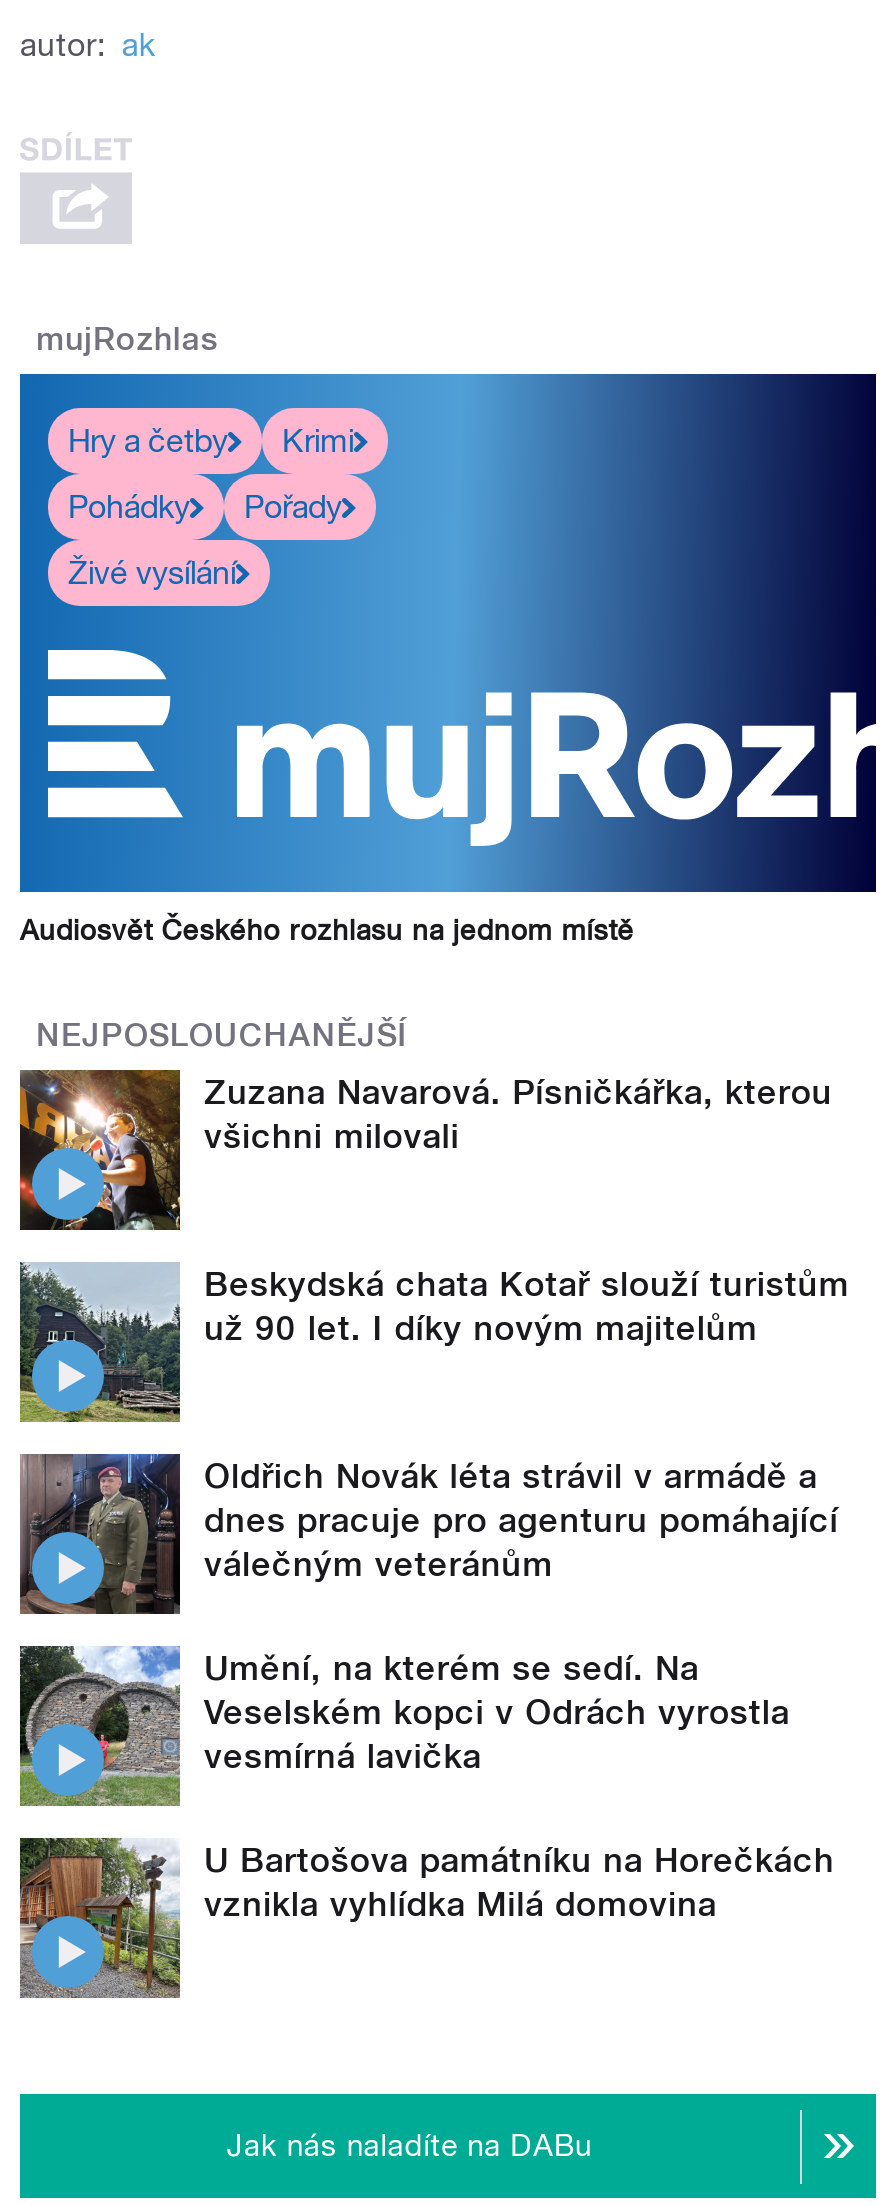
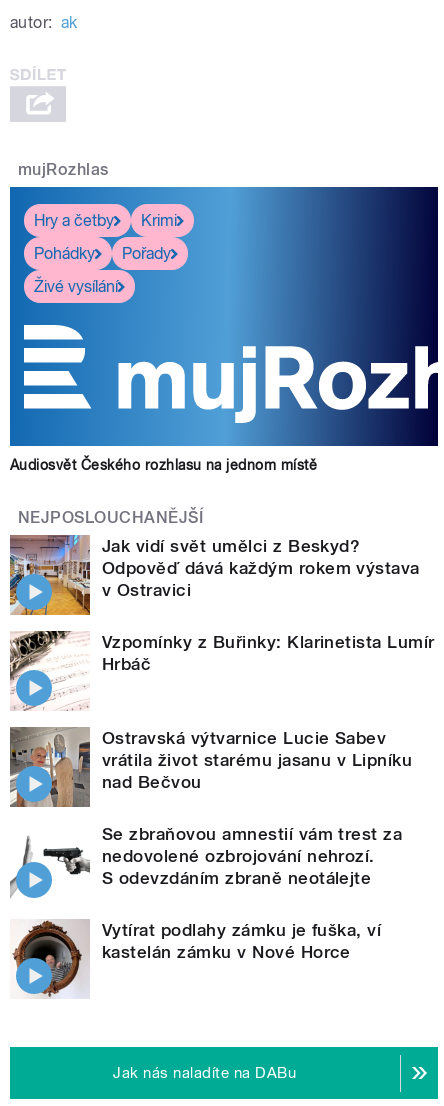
[18,1068,833,1232] [image] | Zuzana Navarová. Písničkářka, kterou | všichni milovali -> [9,534,420,616] [image] | Jak vidí svět umělci z Beskyd? | Odpověď dává každým rokem výstava | v Ostravici
[18,1262,850,1424] [image] | Beskydská chata Kotař slouží turistům | už 90 let. I díky novým majitelům -> [10,630,435,711] [image] | Vzpomínky z Buřinky: Klarinetista Lumír | Hrbáč
[18,1452,839,1616] [image] | Oldřich Novák léta strávil v armádě a | dnes pracuje pro agenturu pomáhající | válečným veteránům -> [10,727,412,808] [image] | Ostravská výtvarnice Lucie Sabev | vrátila život starému jasanu v Lipníku | nad Bečvou
[18,1644,790,1808] [image] | Umění, na kterém se sedí. Na | Veselském kopci v Odrách vyrostla | vesmírná lavička -> [10,823,402,903] [image] | Se zbraňovou amnestií vám trest za | nedovolené ozbrojování nehrozí. | S odevzdáním zbraně neotálejte
[18,1836,835,2000] [image] | U Bartošova památníku na Horečkách | vznikla vyhlídka Milá domovina -> [10,919,381,999] [image] | Vytírat podlahy zámku je fuška, ví | kastelán zámku v Nové Horce

